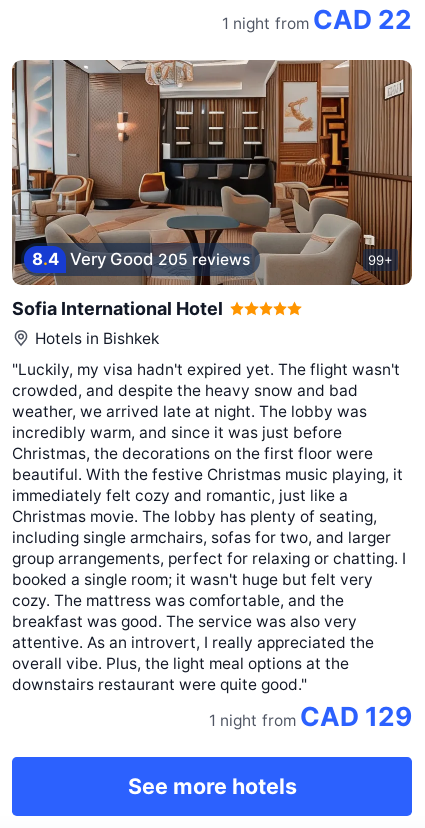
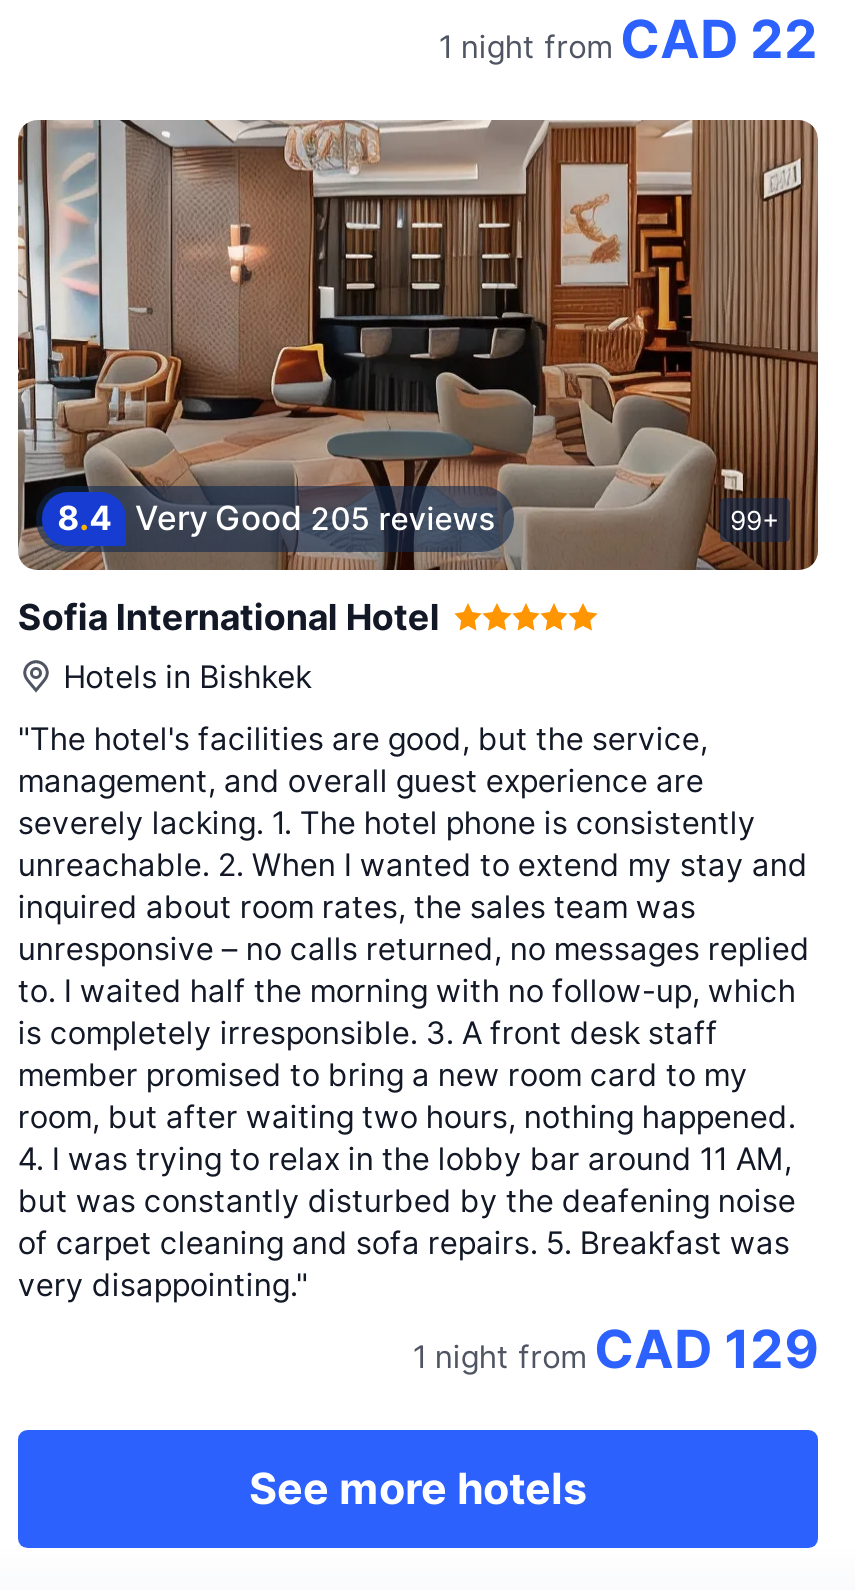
[12,360,406,694] "Luckily, my visa hadn't expired yet. The flight wasn't | crowded, and despite the heavy snow and bad | weather, we arrived late at night. The lobby was | incredibly warm, and since it was just before | Christmas, the decorations on the first floor were | beautiful. With the festive Christmas music playing, it | immediately felt cozy and romantic, just like a | Christmas movie. The lobby has plenty of seating, | including single armchairs, sofas for two, and larger | group arrangements, perfect for relaxing or chatting. I | booked a single room; it wasn't huge but felt very | cozy. The mattress was comfortable, and the | breakfast was good. The service was also very | attentive. As an introvert, I really appreciated the | overall vibe. Plus, the light meal options at the | downstairs restaurant were quite good." -> [18,720,810,1304] "The hotel's facilities are good, but the service, | management, and overall guest experience are | severely lacking. 1. The hotel phone is consistently | unreachable. 2. When I wanted to extend my stay and | inquired about room rates, the sales team was | unresponsive – no calls returned, no messages replied | to. I waited half the morning with no follow-up, which | is completely irresponsible. 3. A front desk staff | member promised to bring a new room card to my | room, but after waiting two hours, nothing happened. | 4. I was trying to relax in the lobby bar around 11 AM, | but was constantly disturbed by the deafening noise | of carpet cleaning and sofa repairs. 5. Breakfast was | very disappointing."

